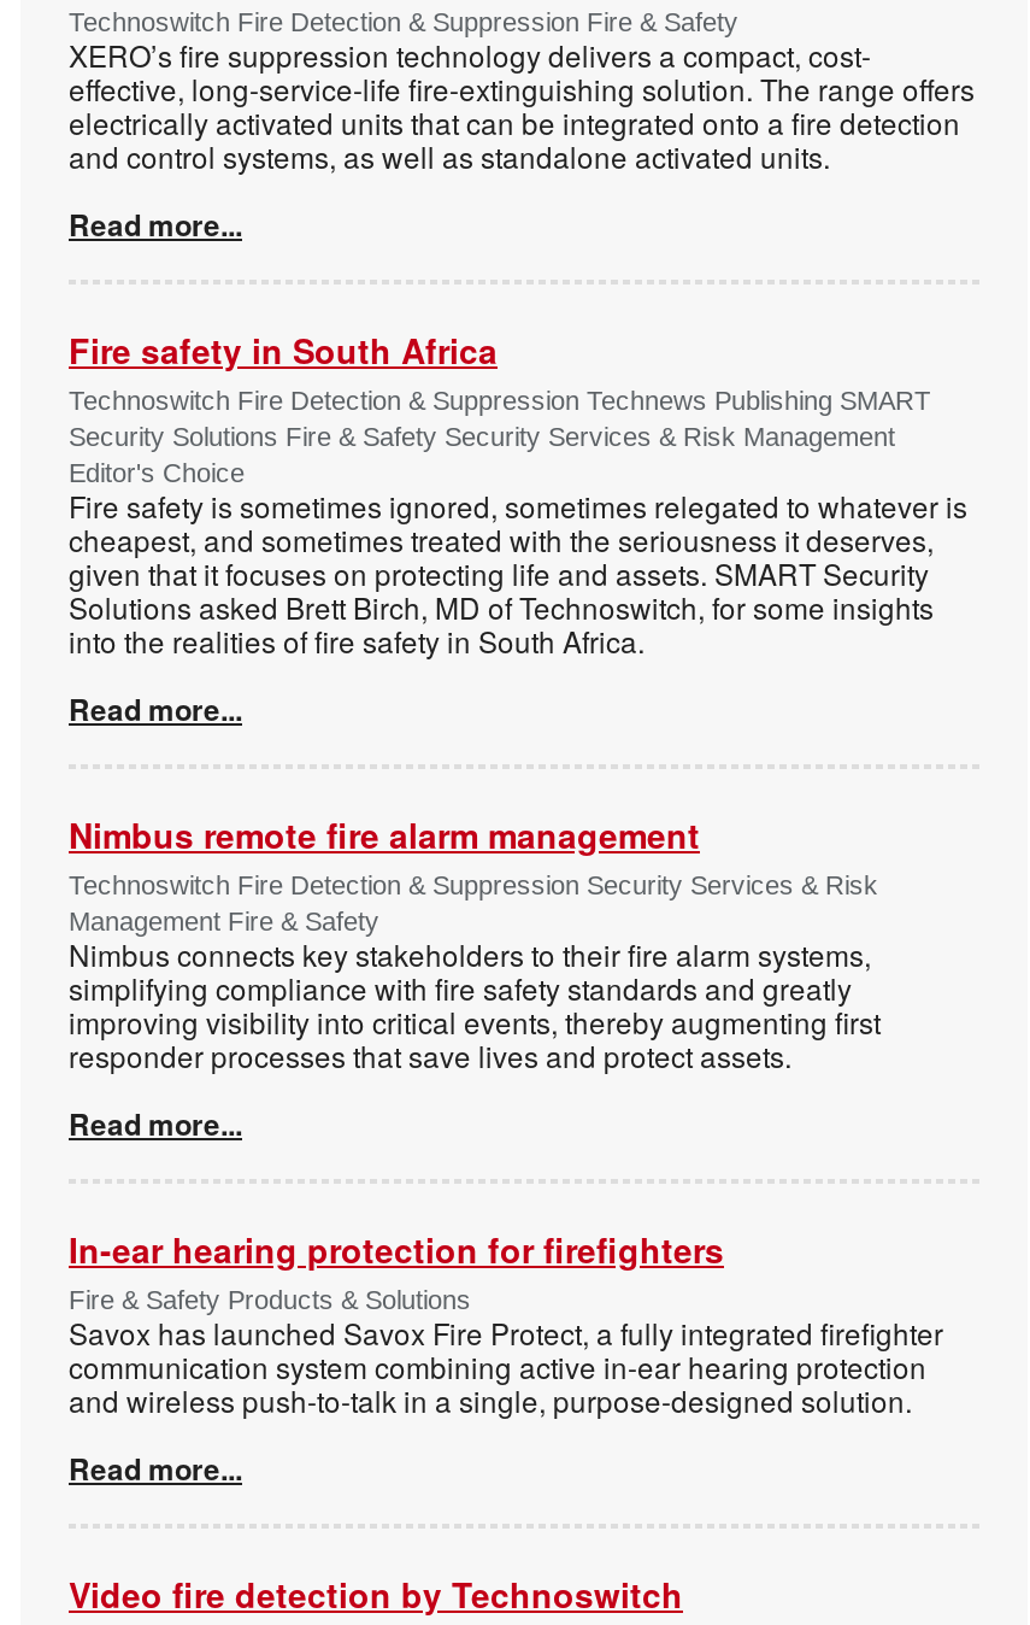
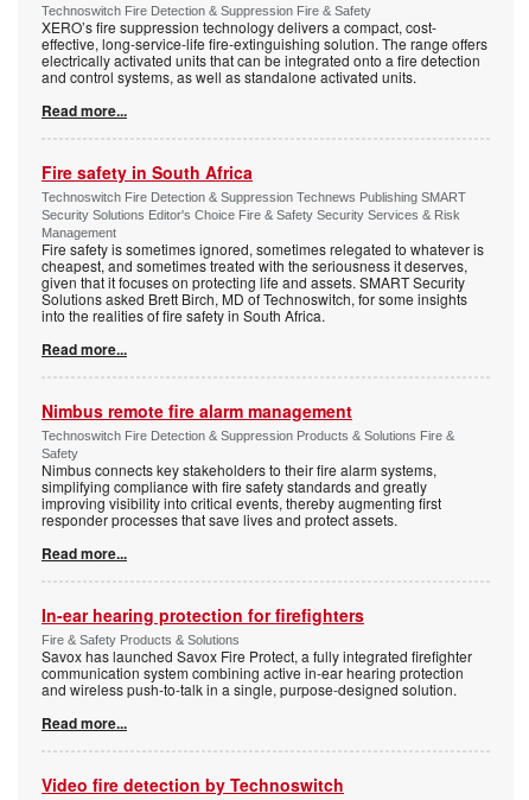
[69,422,895,487] Security Solutions Fire & Safety Security Services & Risk Management | Editor's Choice -> [42,208,460,240] Security Solutions Editor's Choice Fire & Safety Security Services & Risk | Management
[69,870,878,935] Technoswitch Fire Detection & Suppression Security Services & Risk | Management Fire & Safety -> [42,428,454,460] Technoswitch Fire Detection & Suppression Products & Solutions Fire & | Safety

